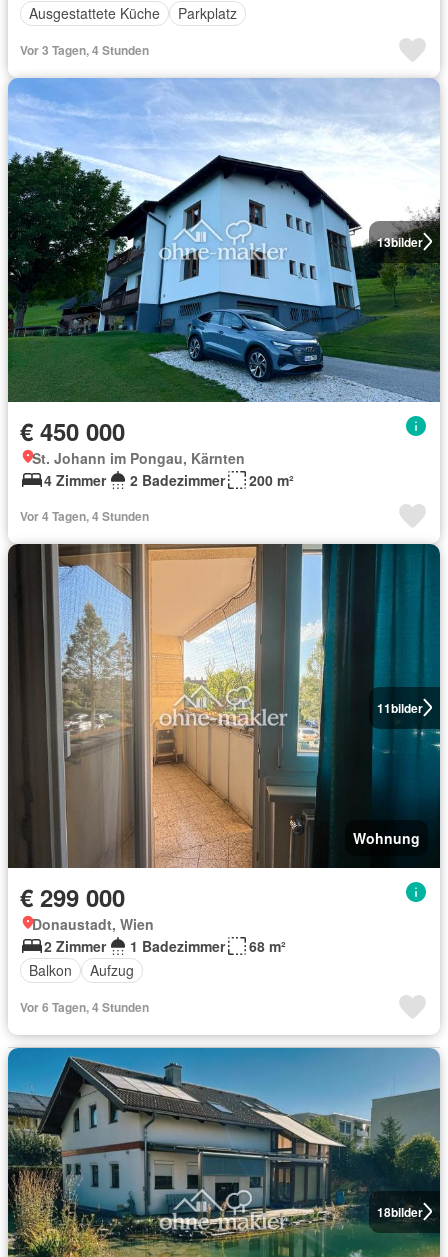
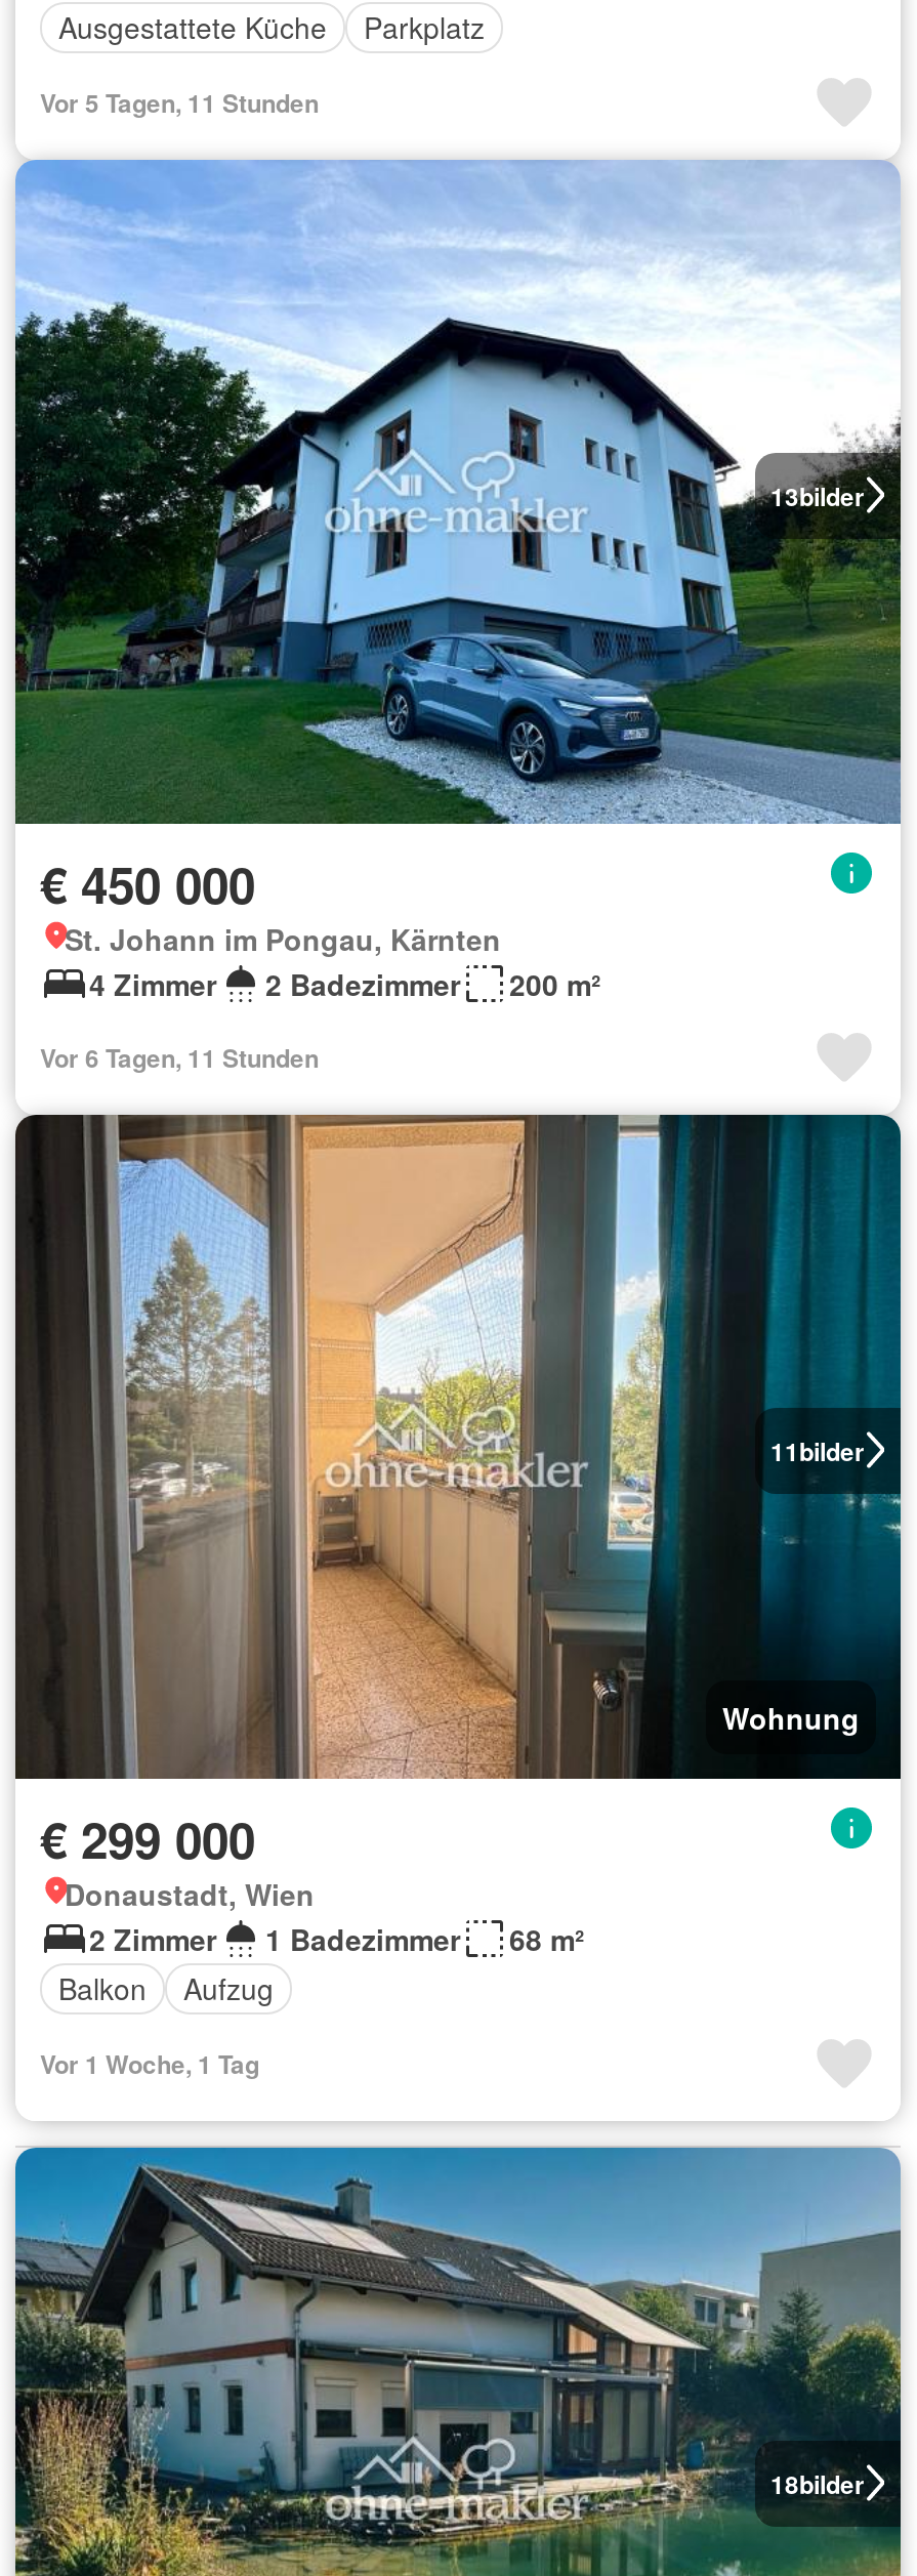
[20,40,149,58] Vor 3 Tagen, 4 Stunden -> [40,83,319,120] Vor 5 Tagen, 11 Stunden
[20,506,149,524] Vor 4 Tagen, 4 Stunden -> [40,1038,319,1075] Vor 6 Tagen, 11 Stunden
[20,997,149,1015] Vor 6 Tagen, 4 Stunden -> [40,2044,259,2081] Vor 1 Woche, 1 Tag

